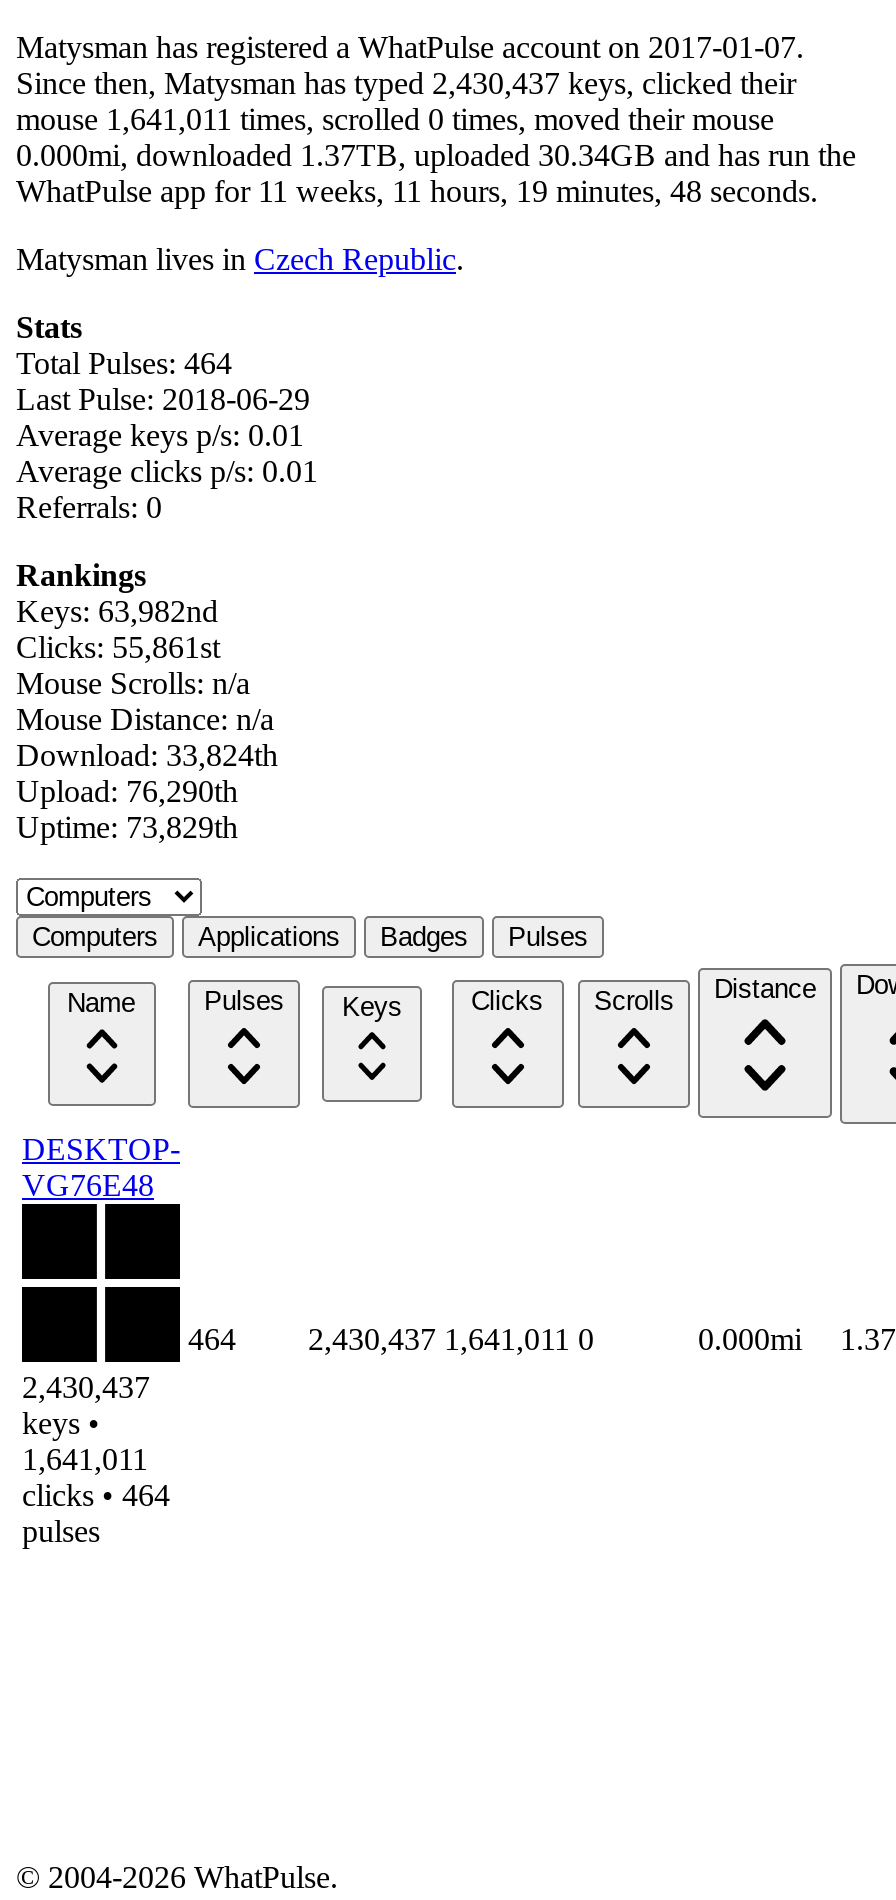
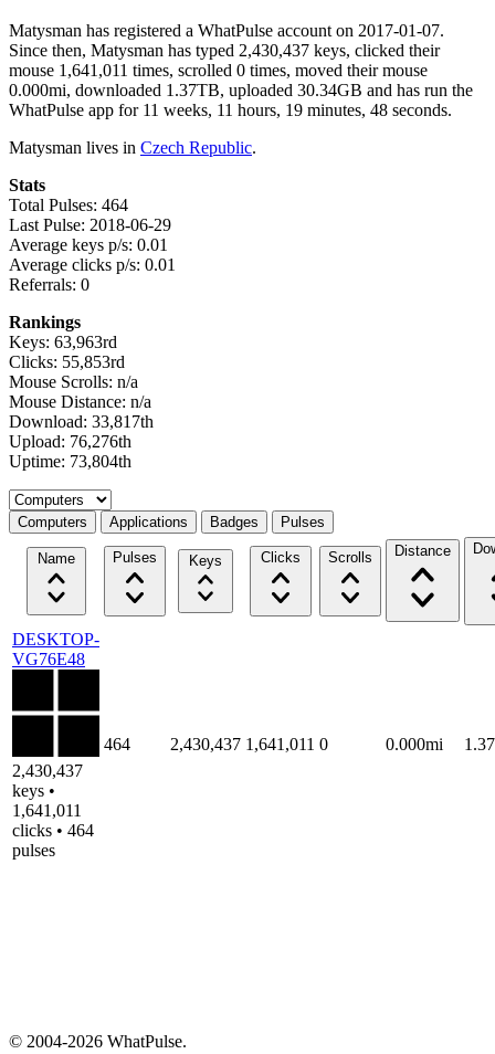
[16,594,218,628] Keys: 63,982nd -> [9,332,117,351] Keys: 63,963rd
[16,630,220,664] Clicks: 55,861st -> [9,352,125,371] Clicks: 55,853rd
[16,738,278,772] Download: 33,824th -> [9,412,154,431] Download: 33,817th
[16,774,238,808] Upload: 76,290th -> [9,432,131,451] Upload: 76,276th
[16,810,238,844] Uptime: 73,829th -> [9,452,131,471] Uptime: 73,804th

